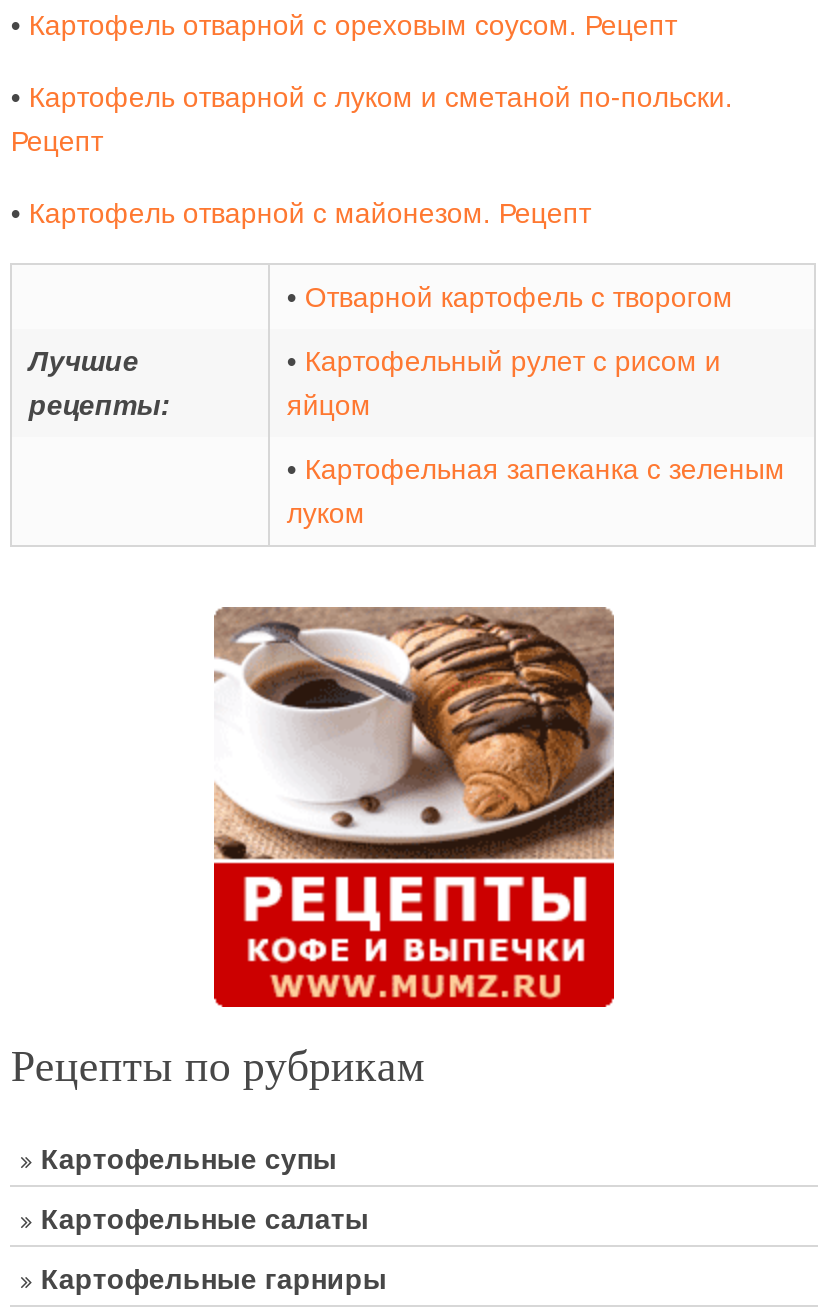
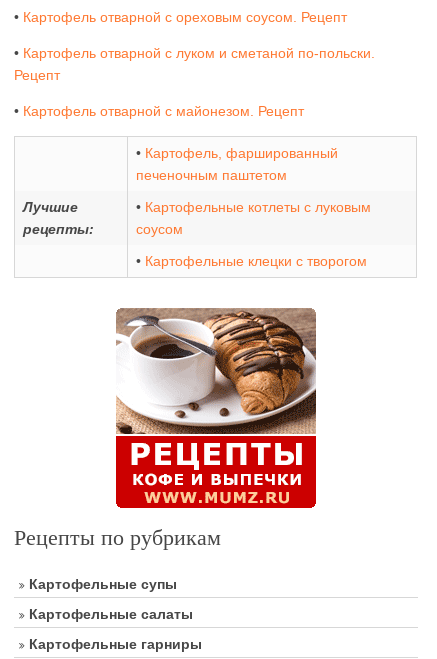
[287,281,733,313] • Отварной картофель с творогом -> [136,145,338,183] • Картофель, фаршированный | печеночным паштетом
moved [29,345,171,421] -> [23,199,94,237]: Лучшие | рецепты:
[287,345,721,421] • Картофельный рулет с рисом и | яйцом -> [136,199,371,237] • Картофельные котлеты с луковым | соусом
[287,453,785,529] • Картофельная запеканка с зеленым | луком -> [136,253,367,269] • Картофельные клецки с творогом

